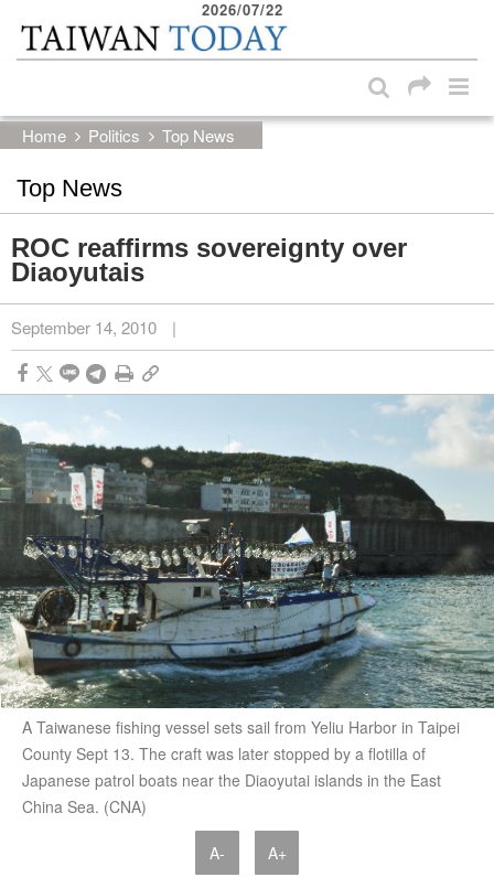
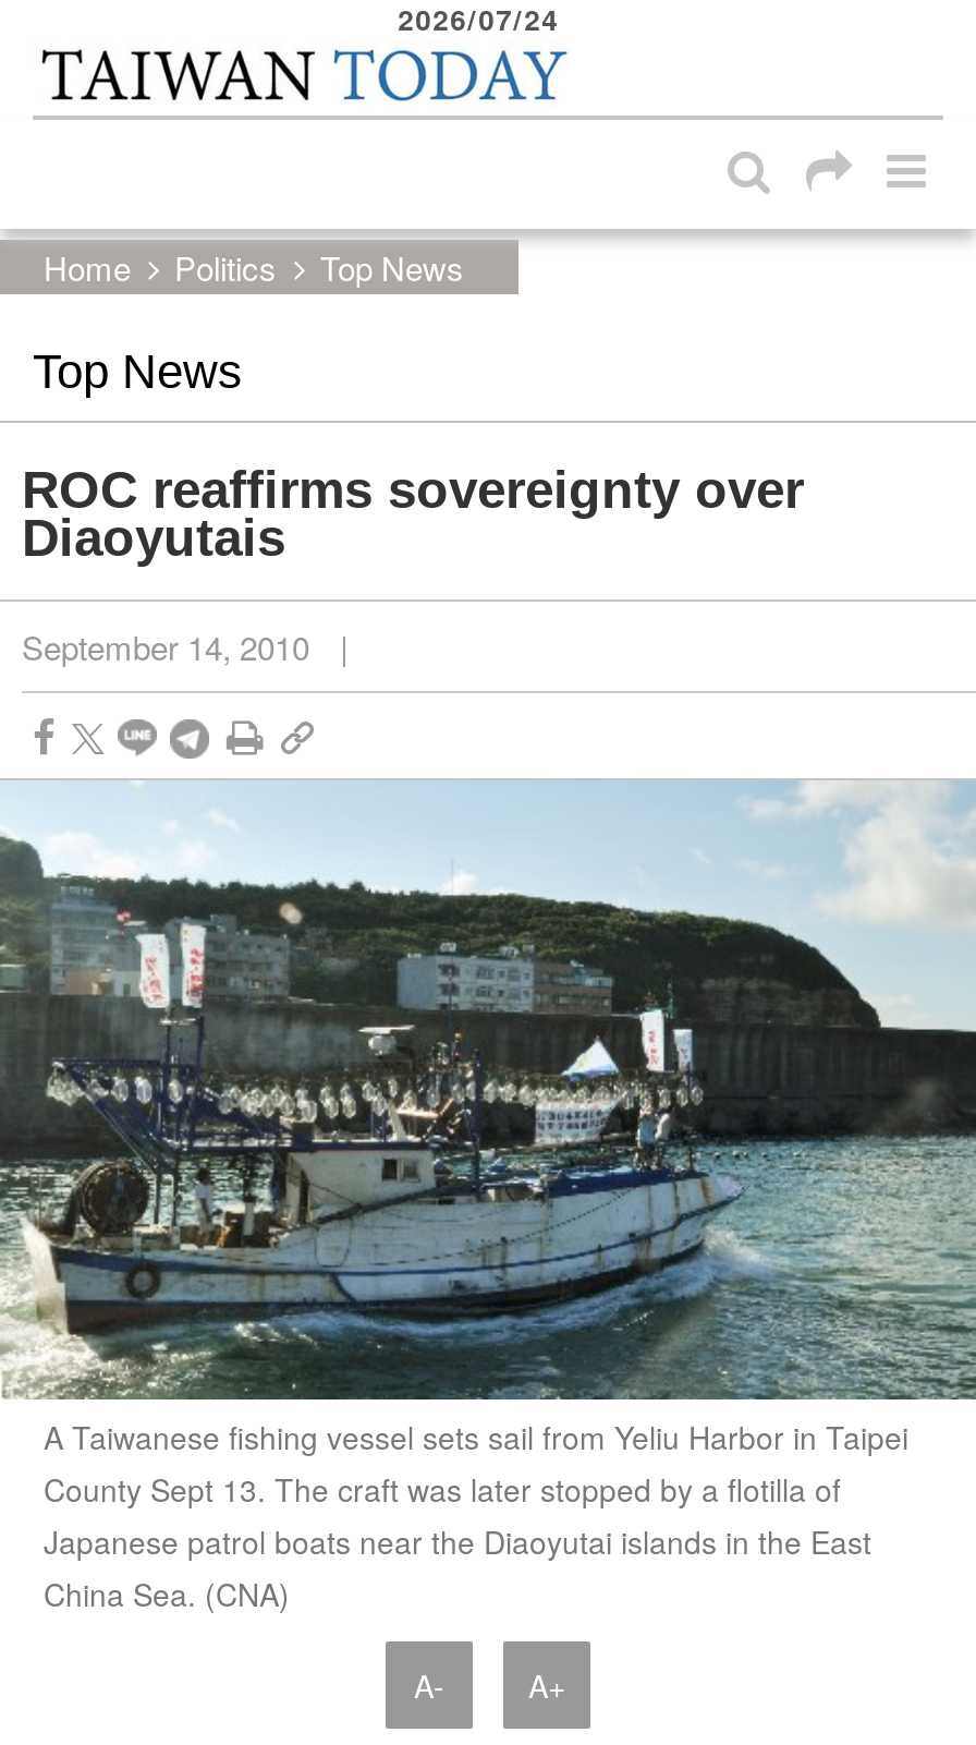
[201,0,283,20] 2026/07/22 -> [398,0,559,39] 2026/07/24

